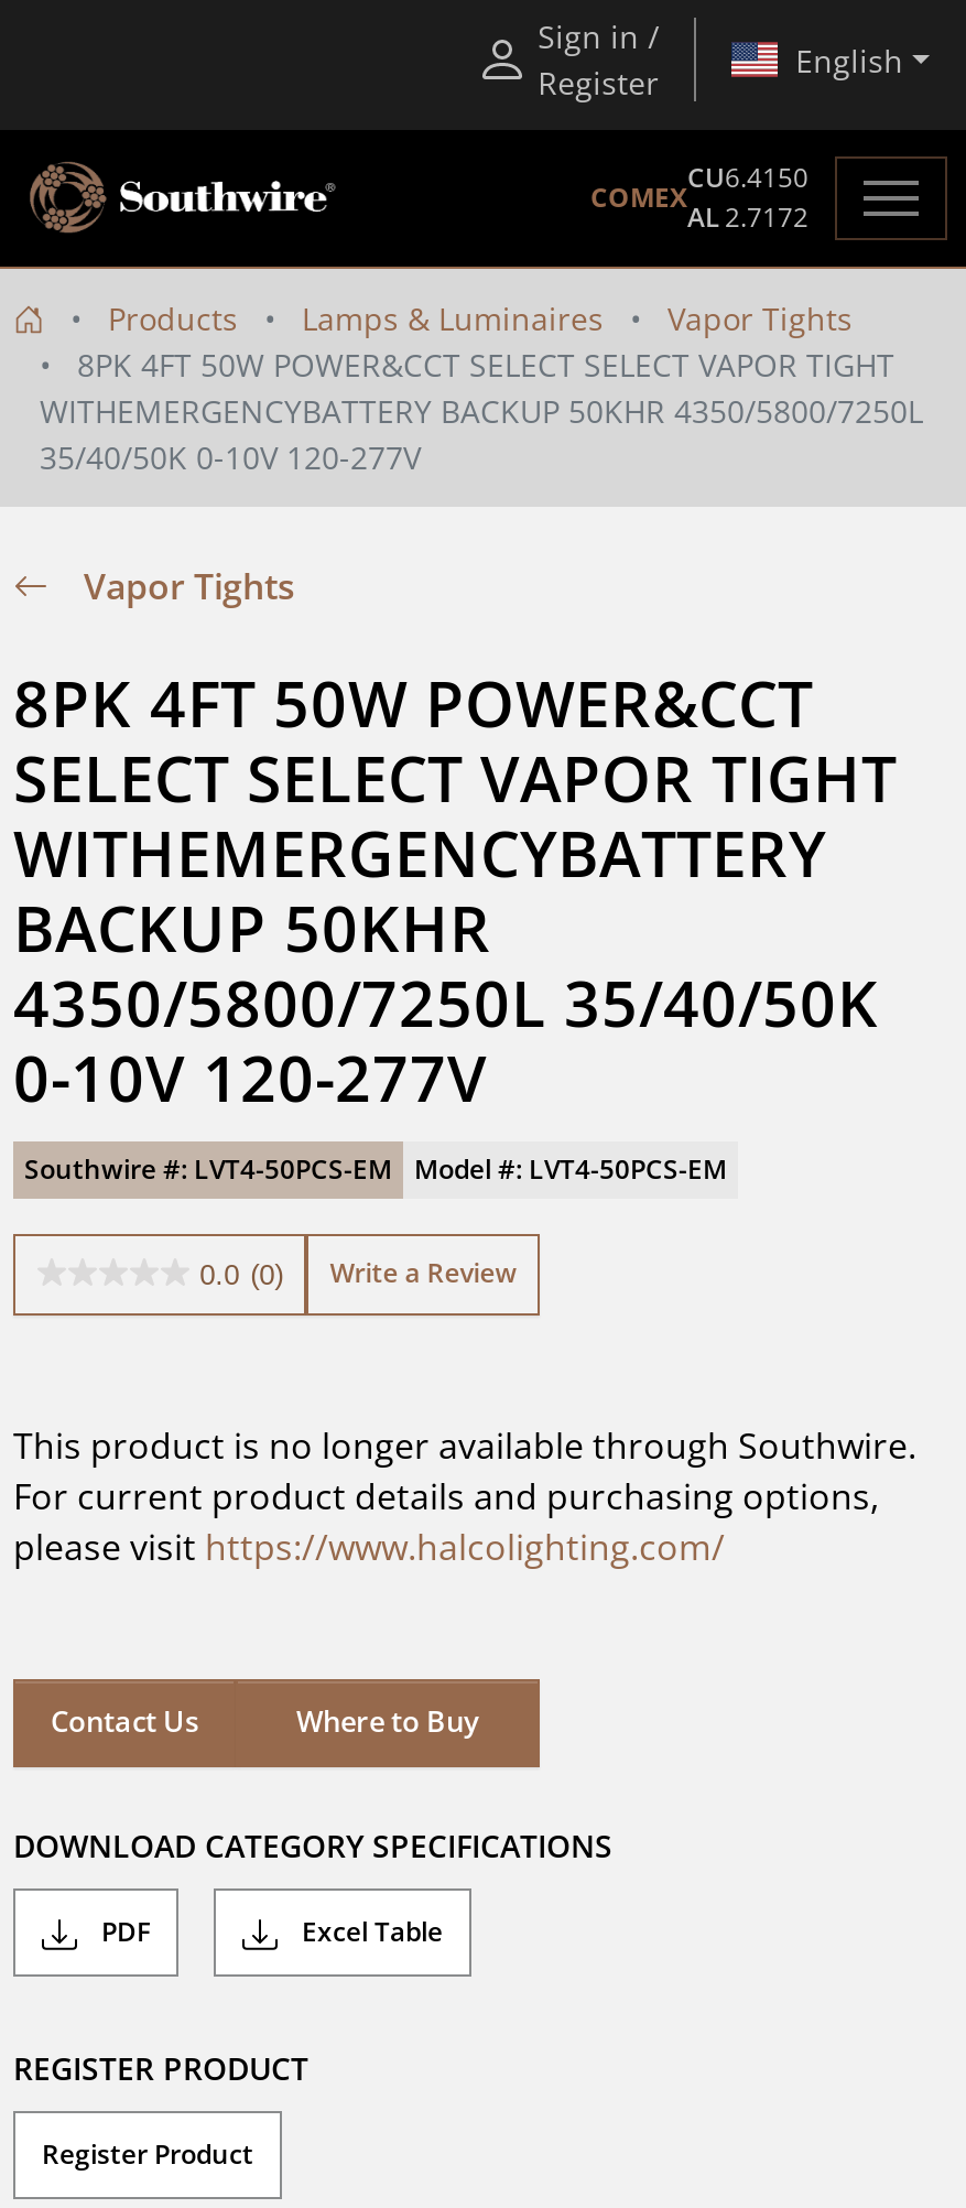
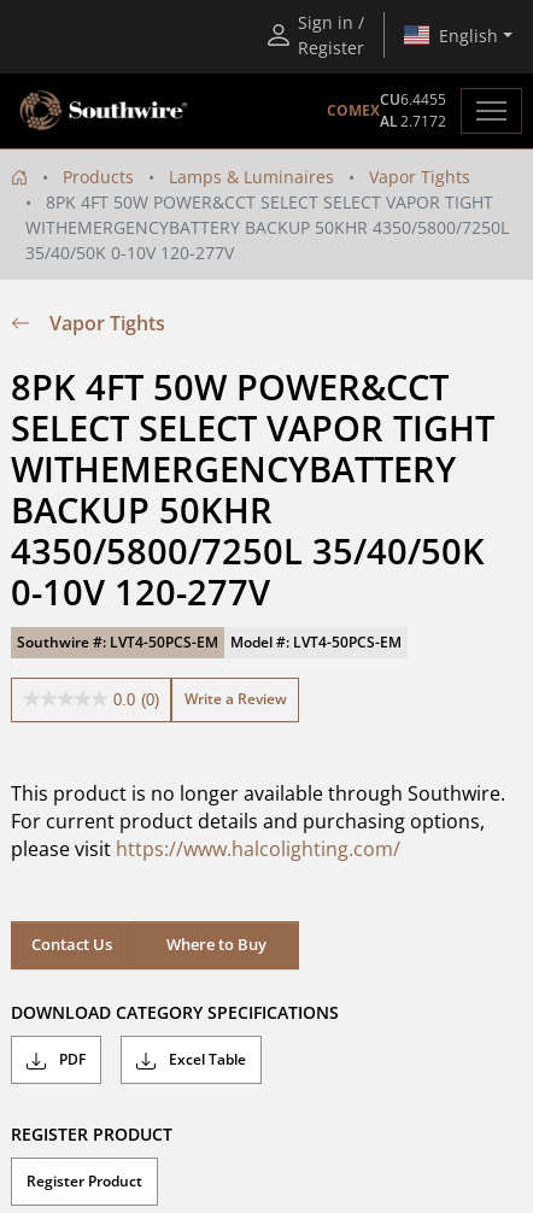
[687,159,808,196] CU6.4150 -> [380,89,446,110] CU6.4455

